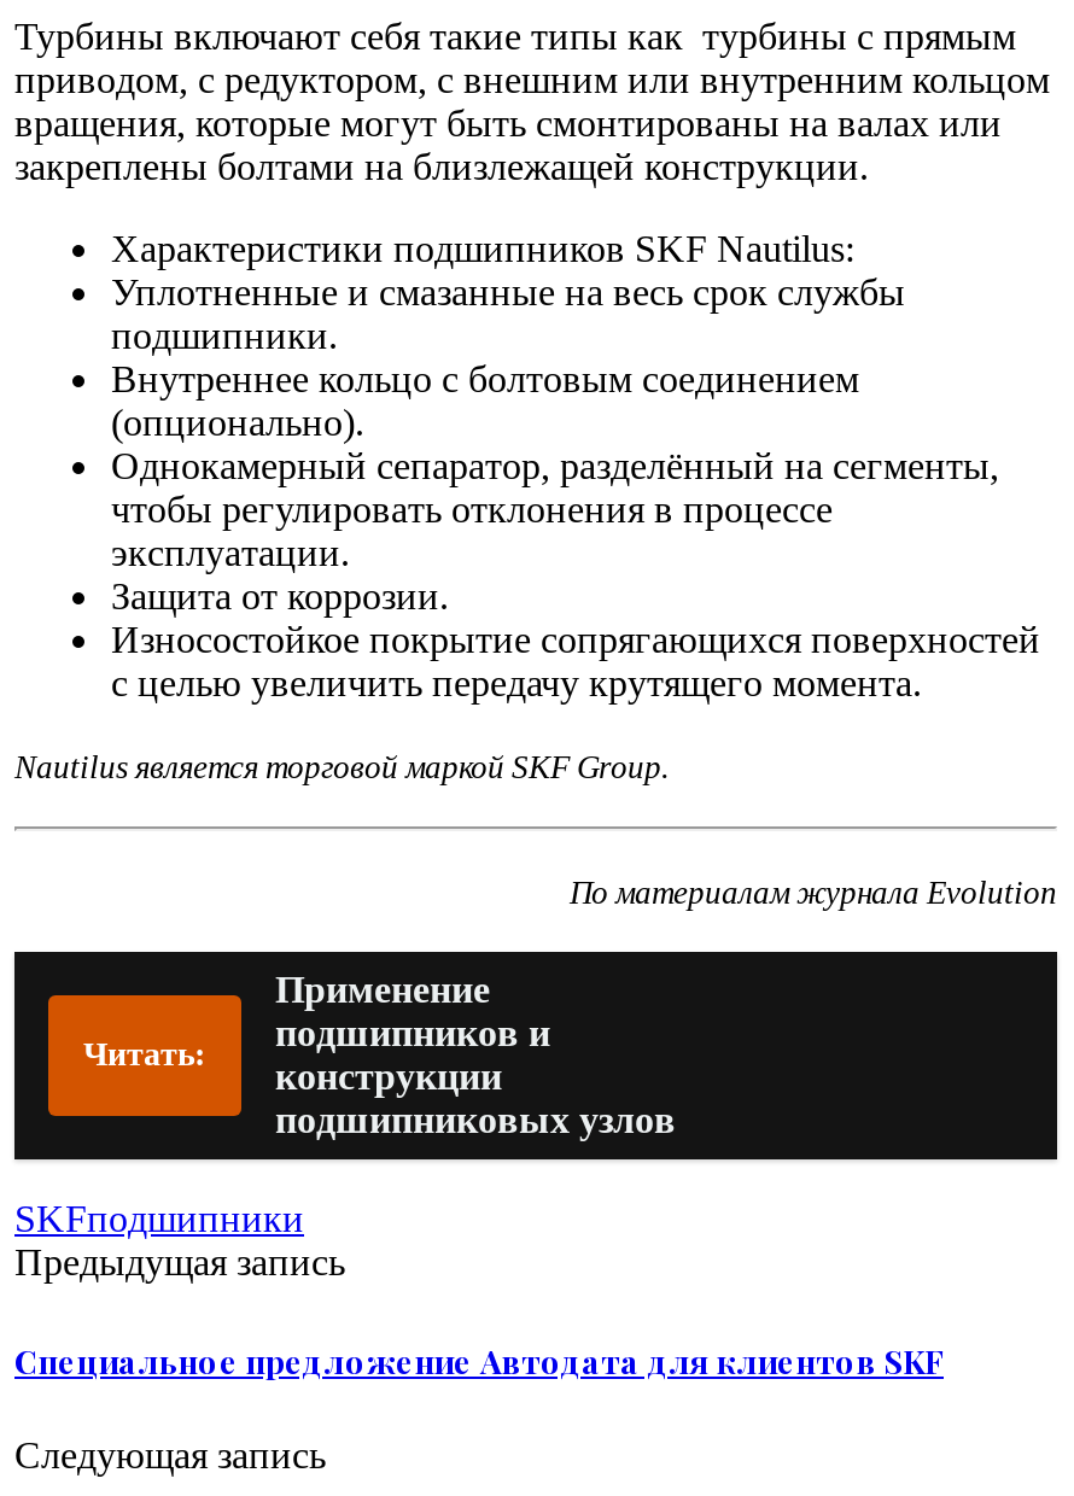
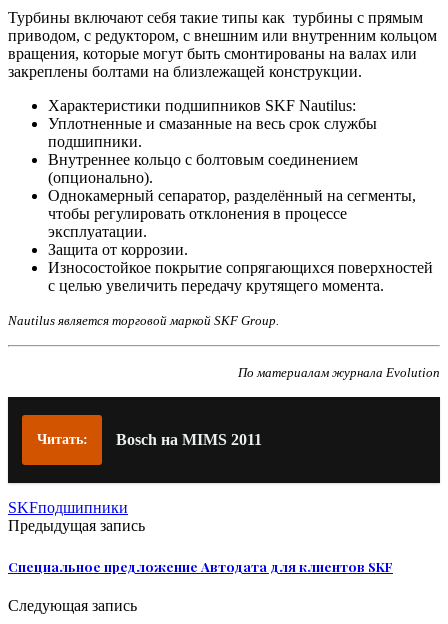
[275,970,676,1141] Применение | подшипников и | конструкции | подшипниковых узлов -> [116,431,262,448] Bosch на MIMS 2011

